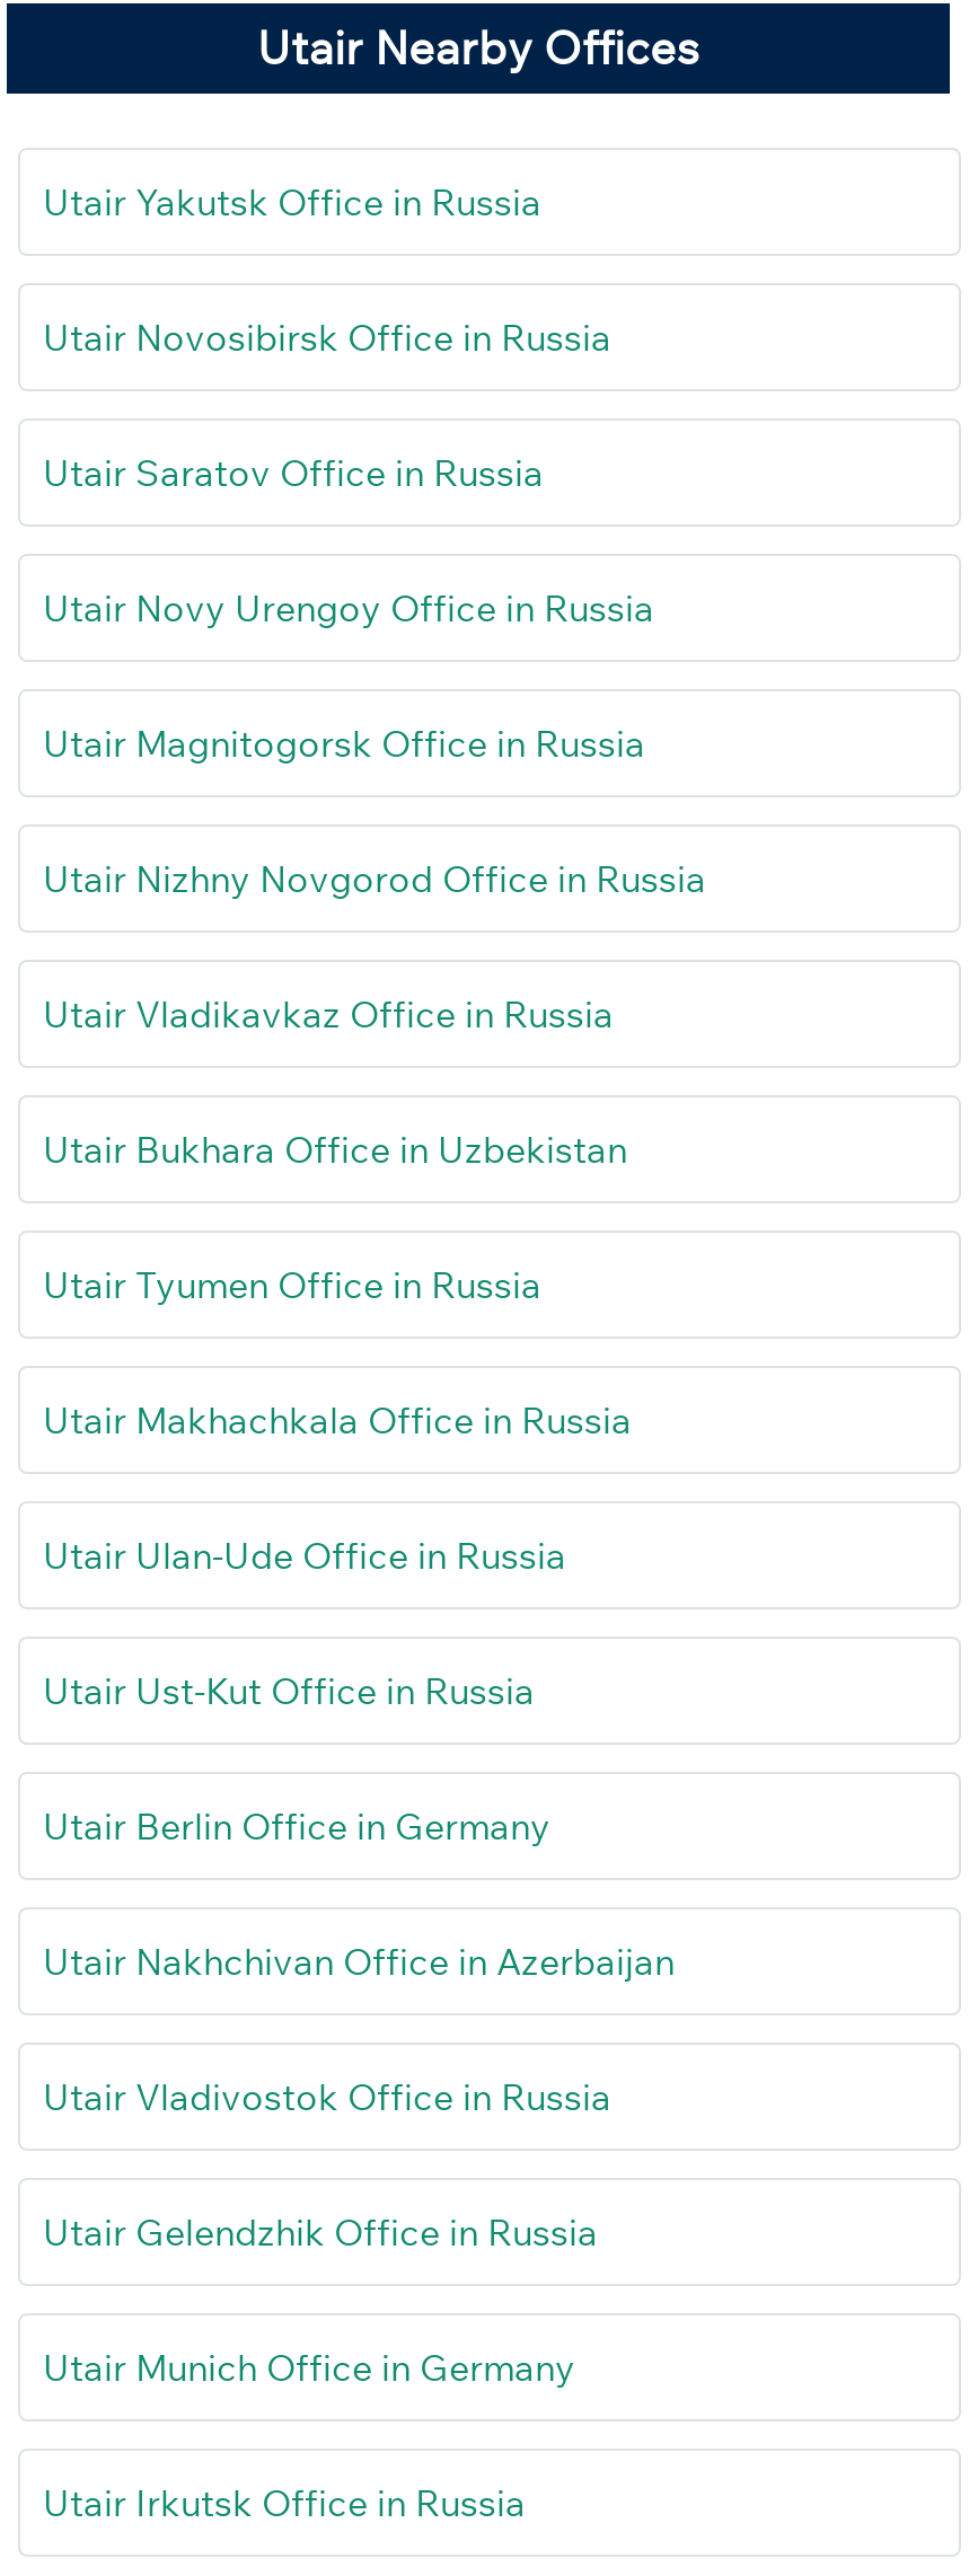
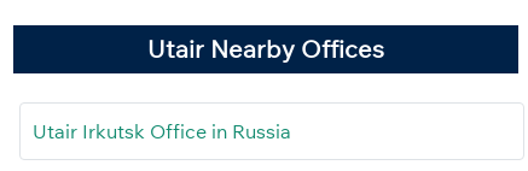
[43,180,706,2391] Utair Yakutsk Office in Russia | Utair Novosibirsk Office in Russia | Utair Saratov Office in Russia | Utair Novy Urengoy Office in Russia | Utair Magnitogorsk Office in Russia | Utair Nizhny Novgorod Office in Russia | Utair Vladikavkaz Office in Russia | Utair Bukhara Office in Uzbekistan | Utair Tyumen Office in Russia | Utair Makhachkala Office in Russia | Utair Ulan-Ude Office in Russia | Utair Ust-Kut Office in Russia | Utair Berlin Office in Germany | Utair Nakhchivan Office in Azerbaijan | Utair Vladivostok Office in Russia | Utair Gelendzhik Office in Russia | Utair Munich Office in Germany -> none

